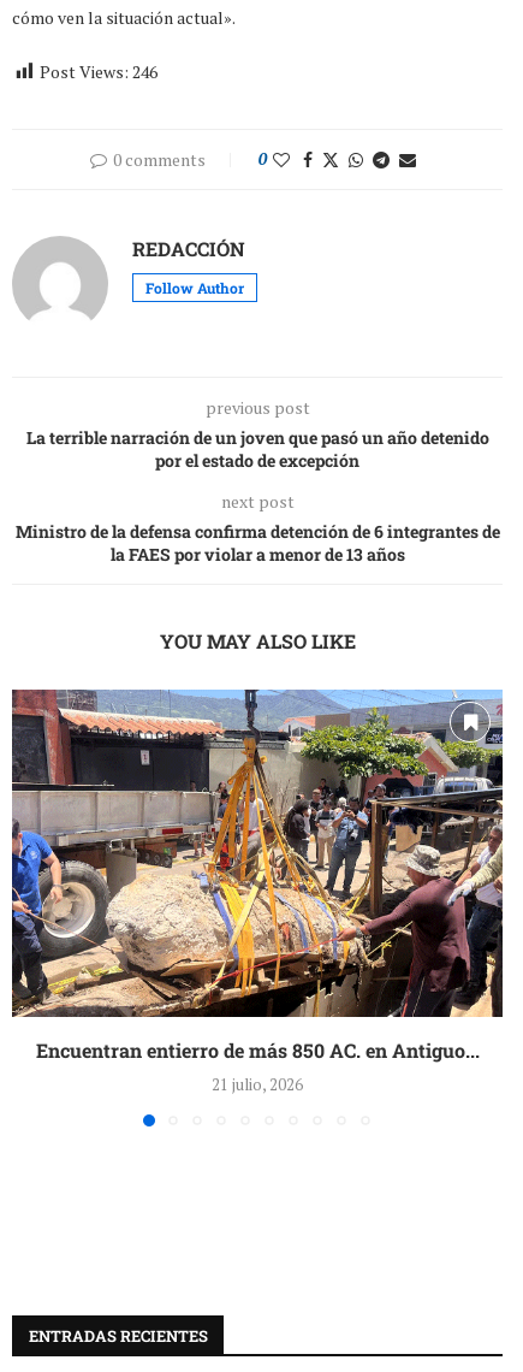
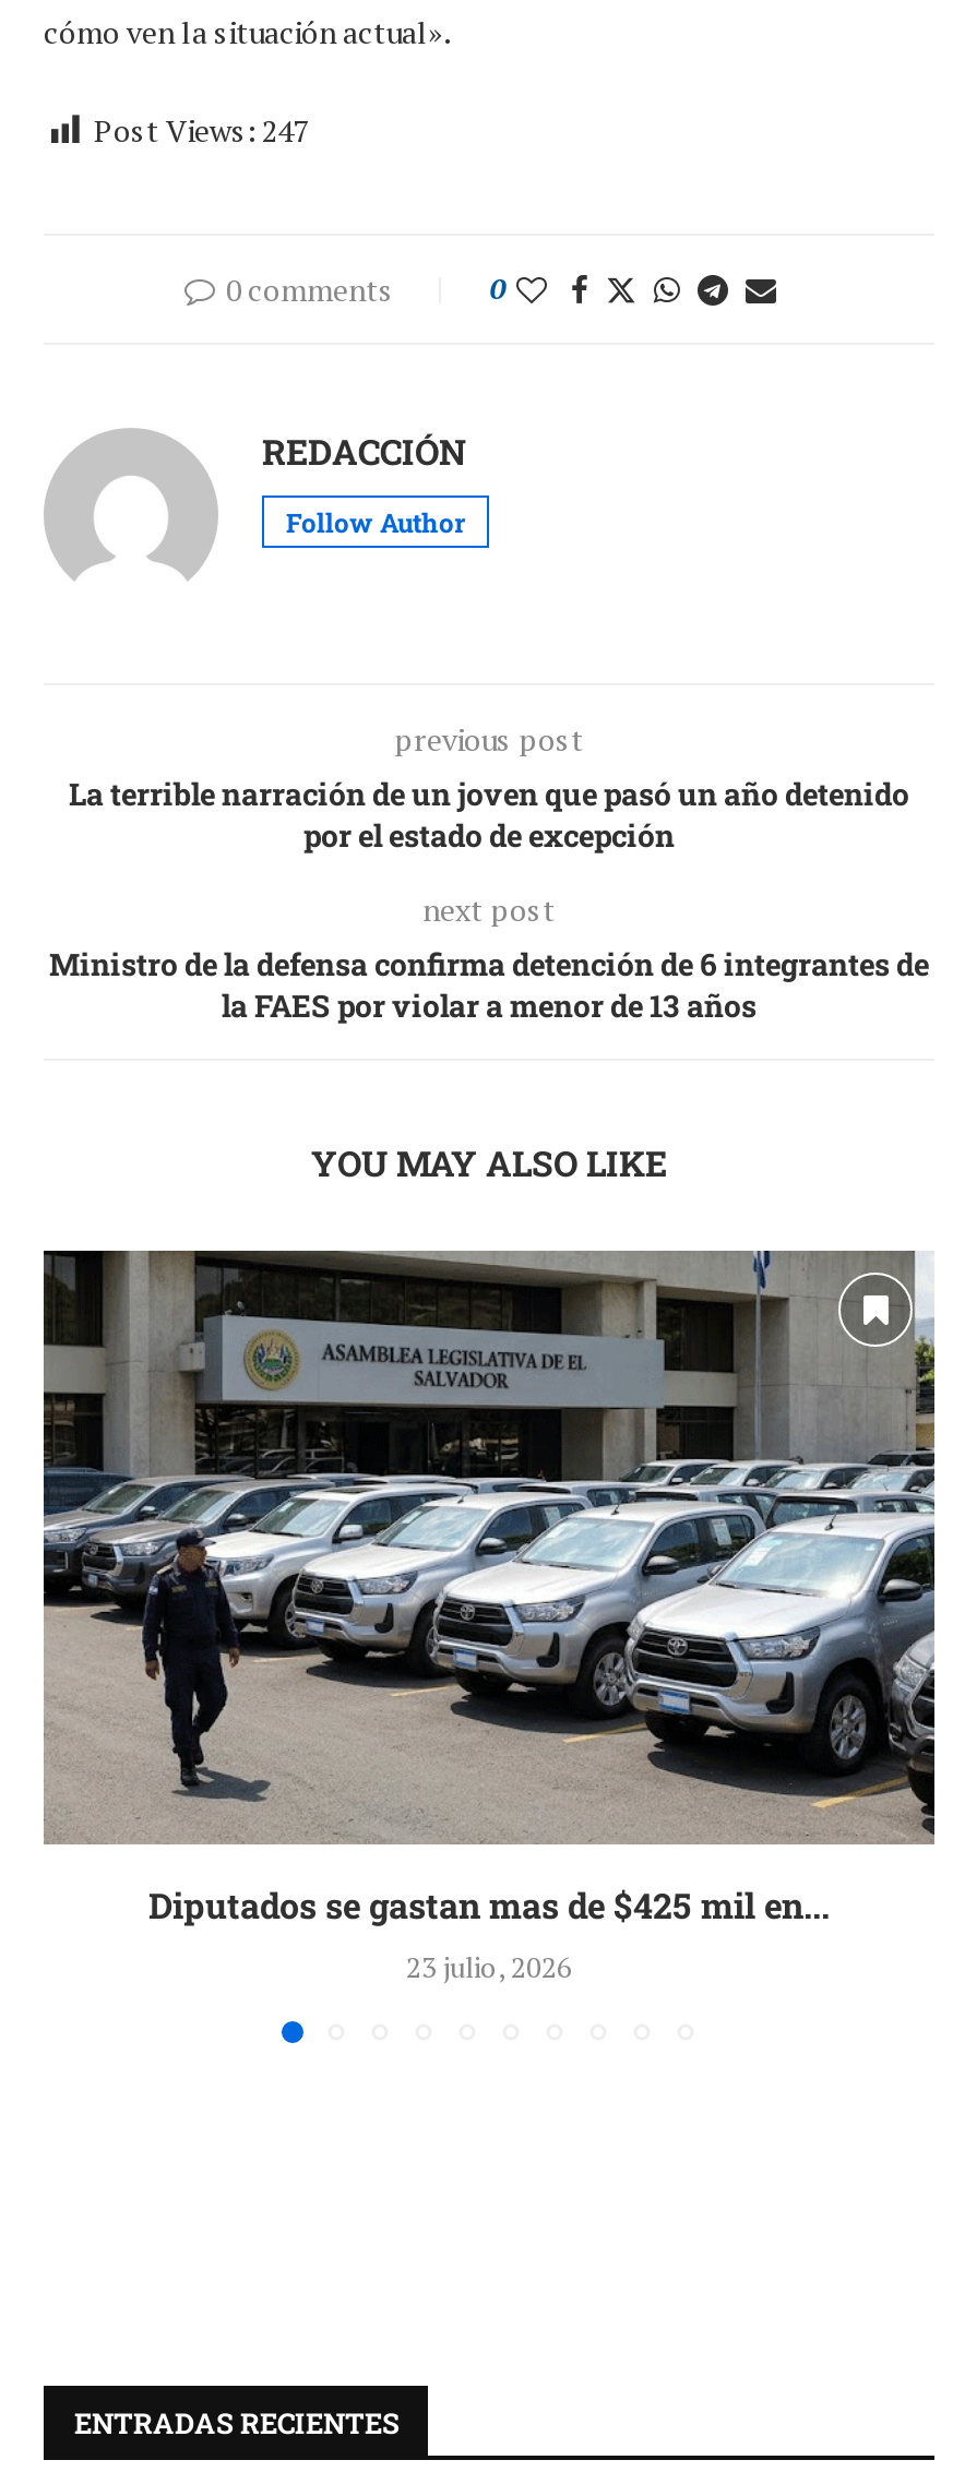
[40,60,158,83] Post Views: 246 -> [94,108,308,150] Post Views: 247
[11,688,504,1095] [image] | Encuentran entierro de más 850 AC. en Antiguo... | 21 julio, 2026 -> [44,1249,937,1986] [image] | Diputados se gastan mas de $425 mil en... | 23 julio, 2026

